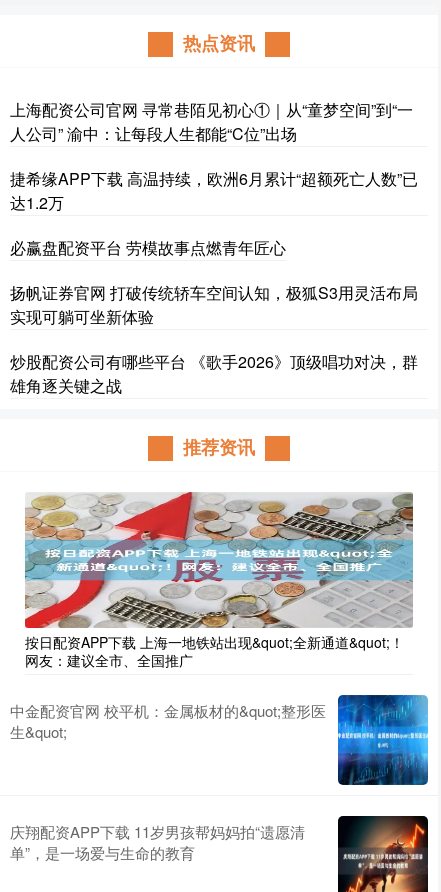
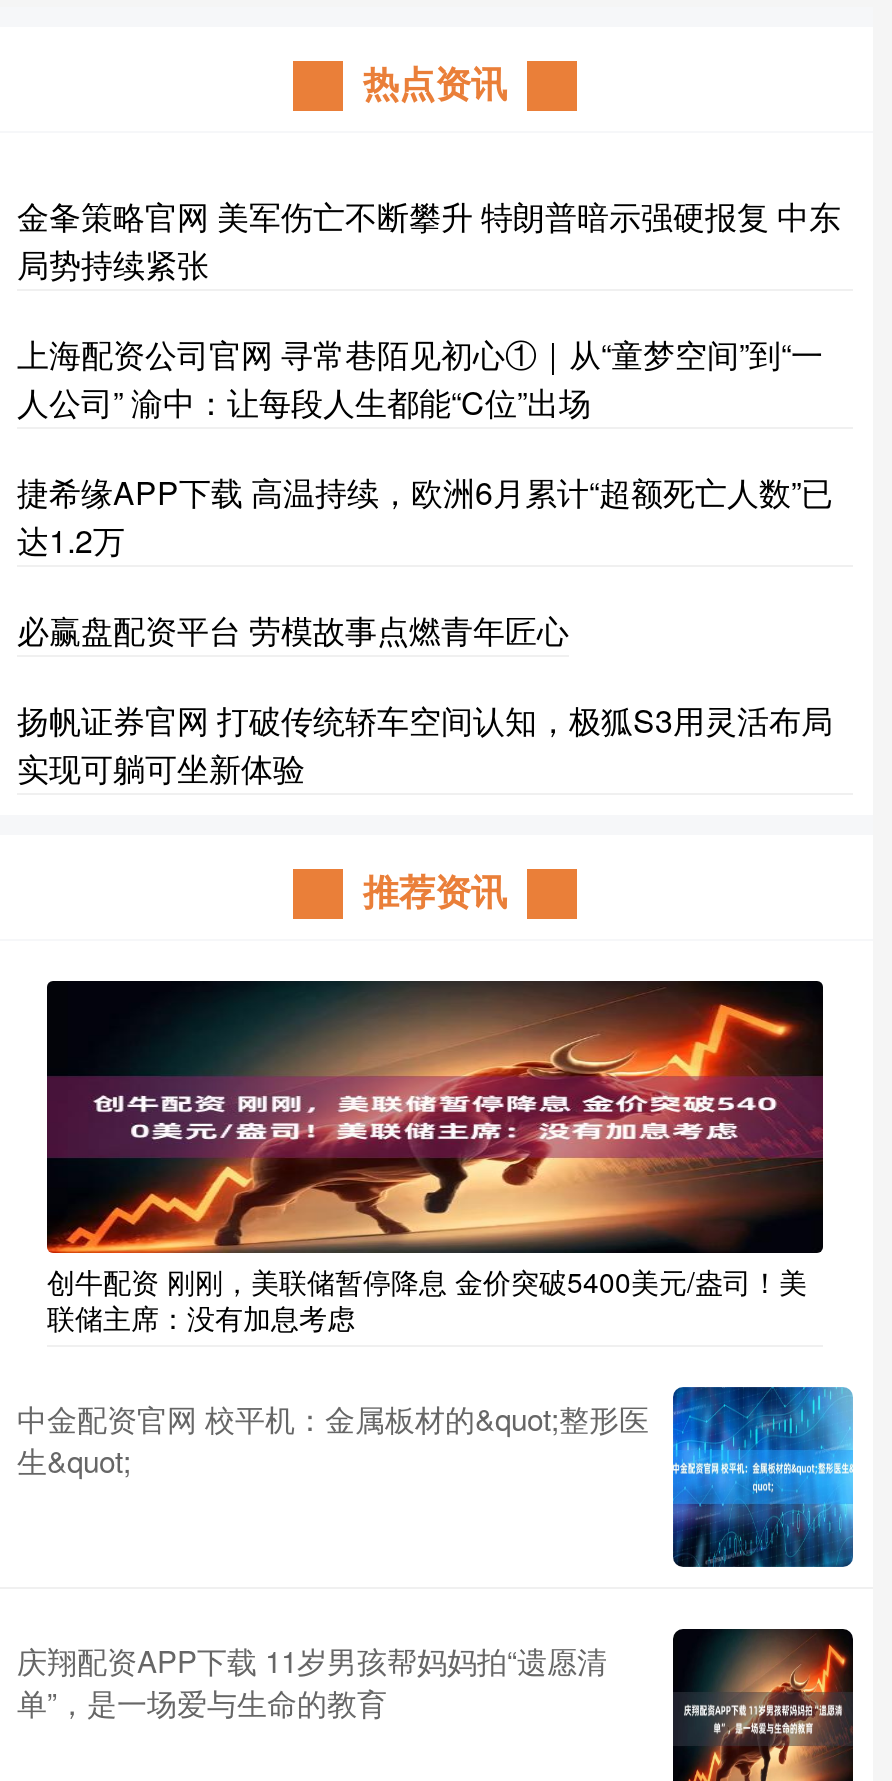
none -> [17,193,841,287] 金夆策略官网 美军伤亡不断攀升 特朗普暗示强硬报复 中东 | 局势持续紧张
moved [10,122,418,328] -> [17,379,833,791]: 人公司” 渝中：让每段人生都能“C位”出场 | 捷希缘APP下载 高温持续，欧洲6月累计“超额死亡人数”已 | 达1.2万 | 必赢盘配资平台 劳模故事点燃青年匠心 | 扬帆证券官网 打破传统轿车空间认知，极狐S3用灵活布局 | 实现可躺可坐新体验
[10,350,418,397] 炒股配资公司有哪些平台 《歌手2026》顶级唱功对决，群 | 雄角逐关键之战 -> none
[24,491,414,670] [image] | 按日配资APP下载 上海一地铁站出现&quot;全新通道&quot;！ | 网友：建议全市、全国推广 -> [45,979,825,1337] [image] | 创牛配资 刚刚，美联储暂停降息 金价突破5400美元/盎司！美 | 联储主席：没有加息考虑

